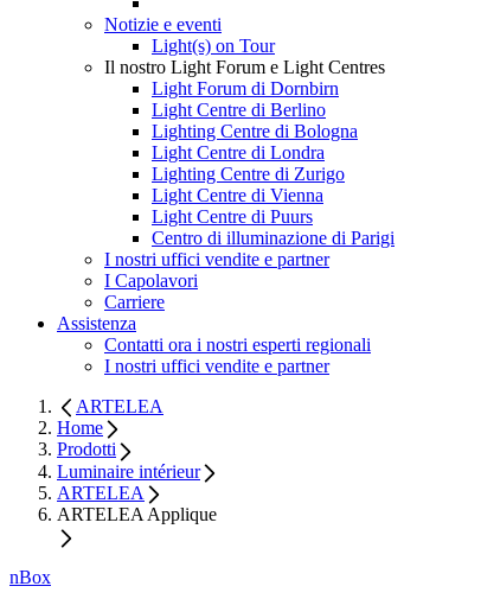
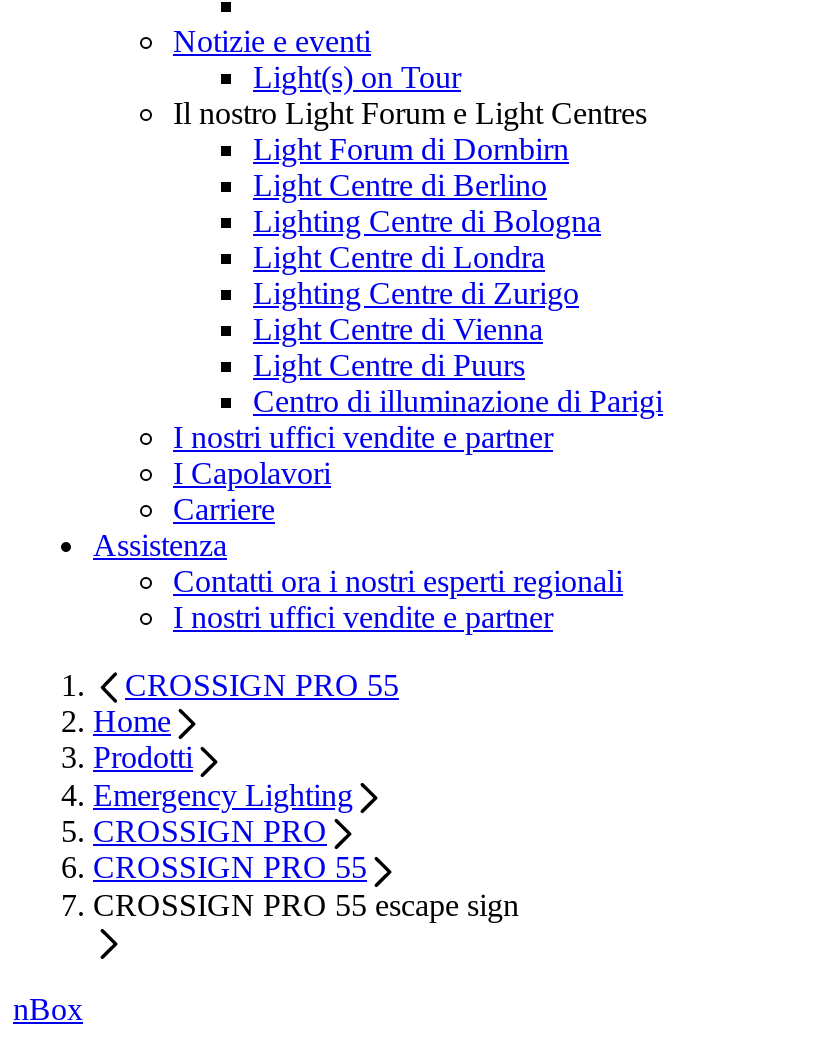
[76,396,163,416] ARTELEA -> [125,667,399,701] CROSSIGN PRO 55
[57,461,217,525] Luminaire intérieur | ARTELEA | ARTELEA Applique -> [93,777,519,921] Emergency Lighting | CROSSIGN PRO | CROSSIGN PRO 55 | CROSSIGN PRO 55 escape sign

